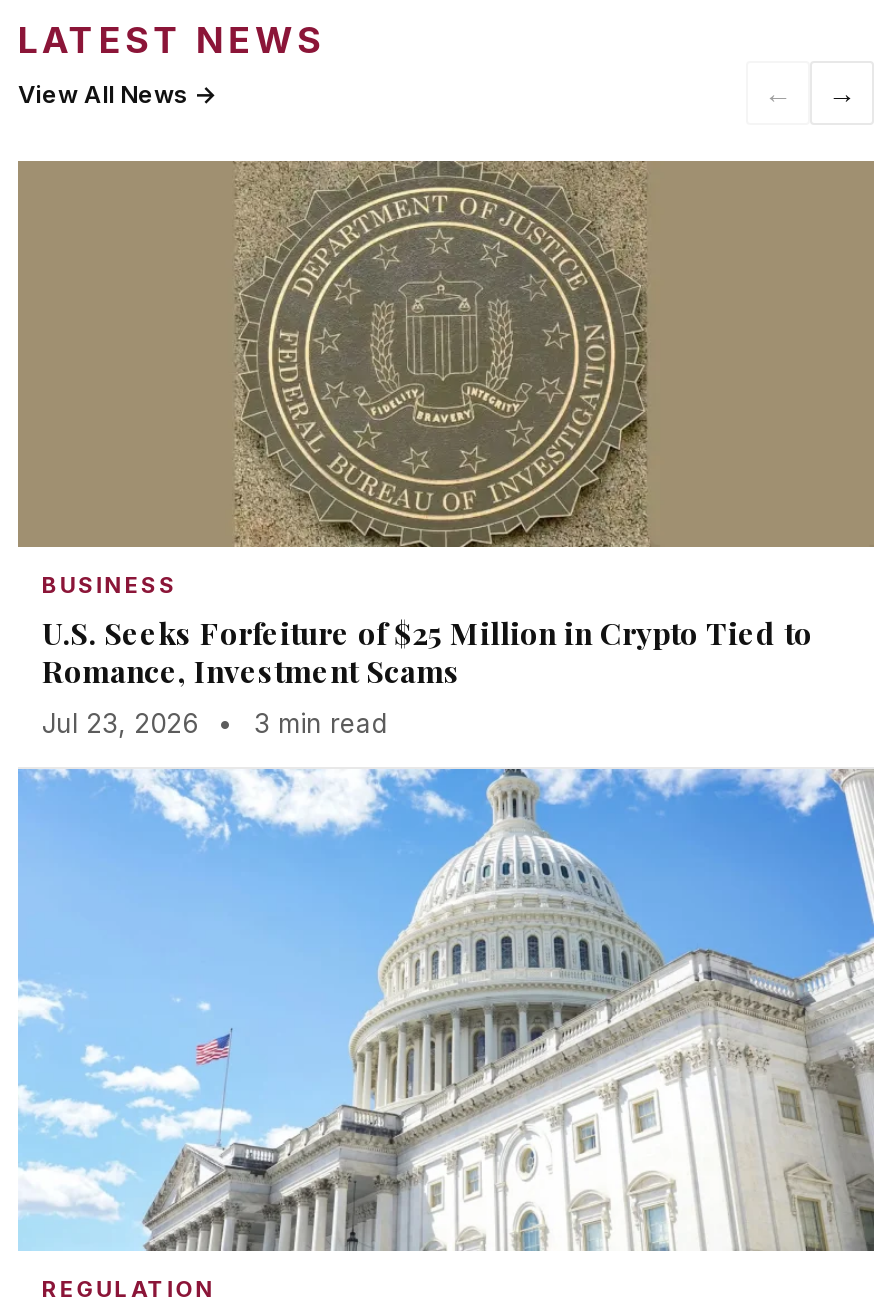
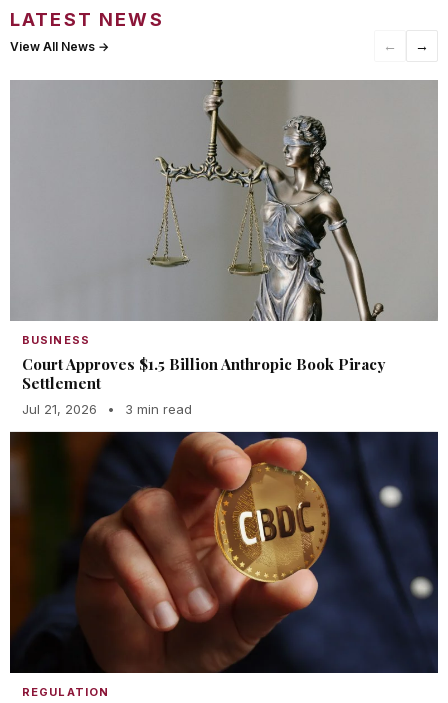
[18,159,874,739] [image] | U.S. Seeks Forfeiture of $25 Million in Crypto Tied to | Romance, Investment Scams | Jul 23, 2026 • 3 min read -> [10,80,438,417] [image] | Court Approves $1.5 Billion Anthropic Book Piracy | Settlement | Jul 21, 2026 • 3 min read
[16,767,876,1253] [image] -> [9,431,439,674] [image]

